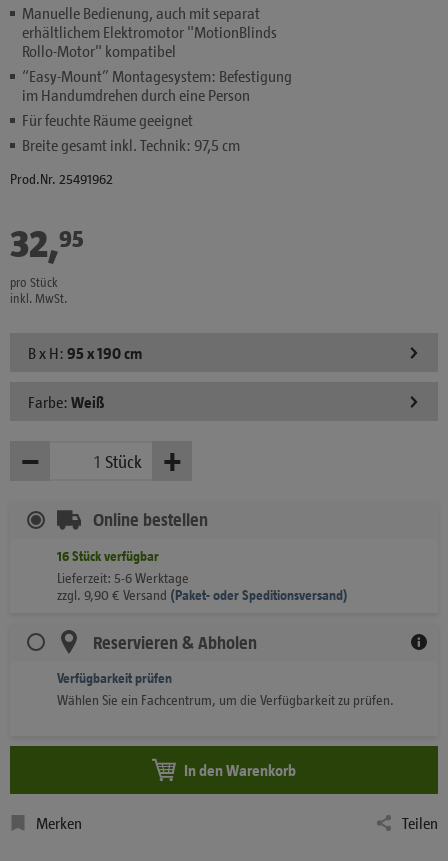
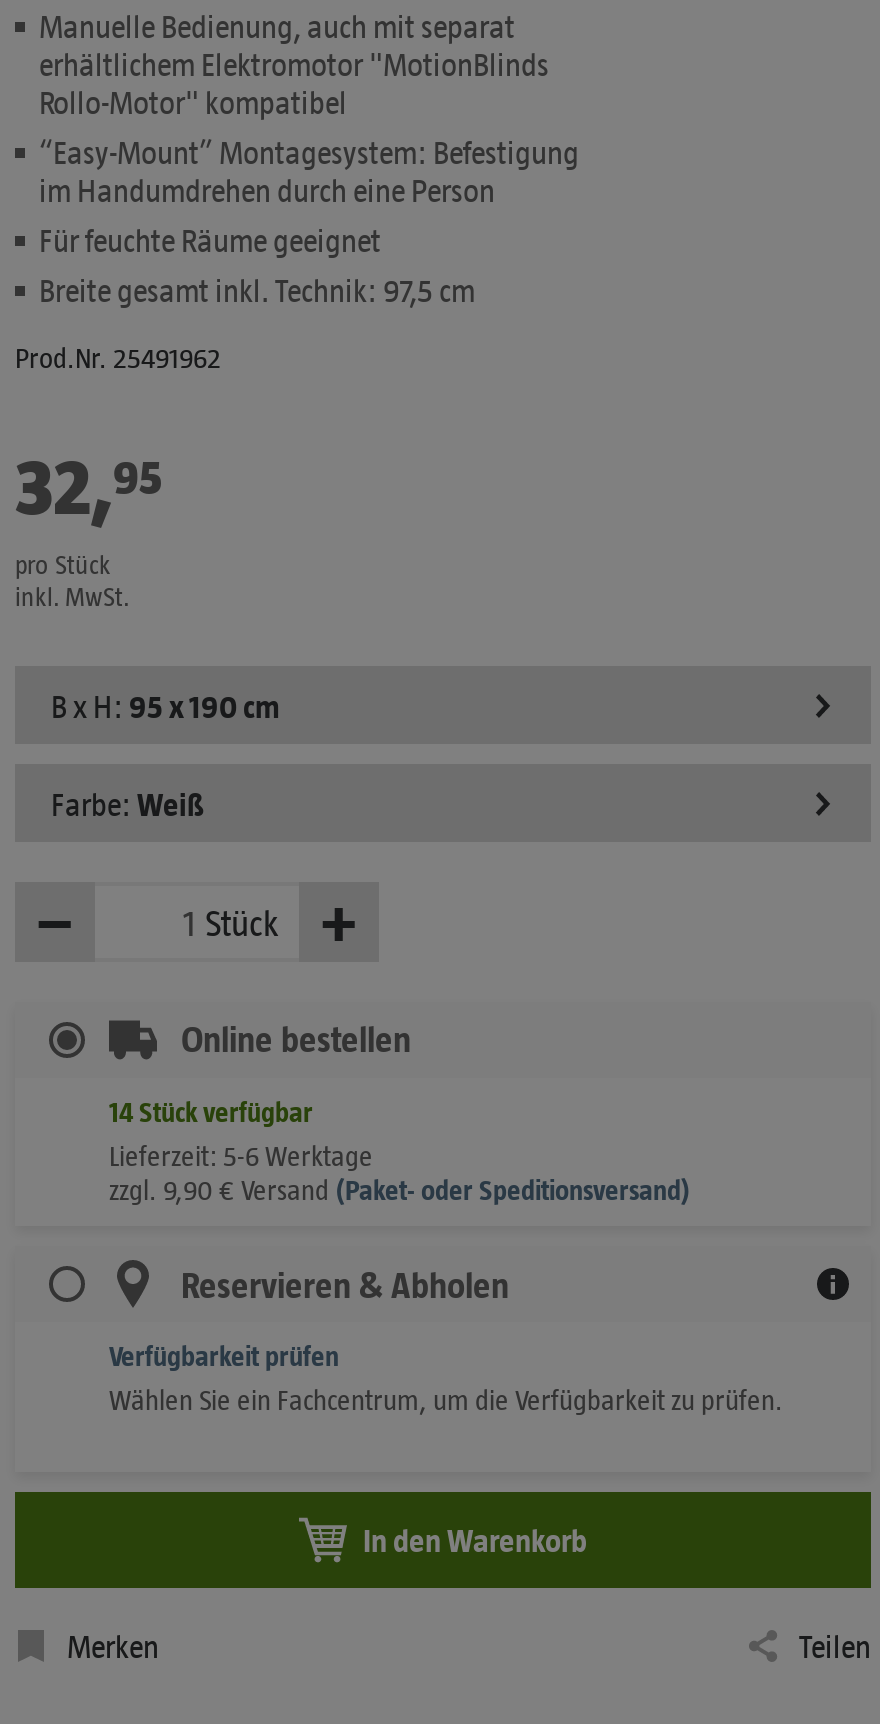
[57,547,159,564] 16 Stück verfügbar -> [109,1093,313,1127] 14 Stück verfügbar

